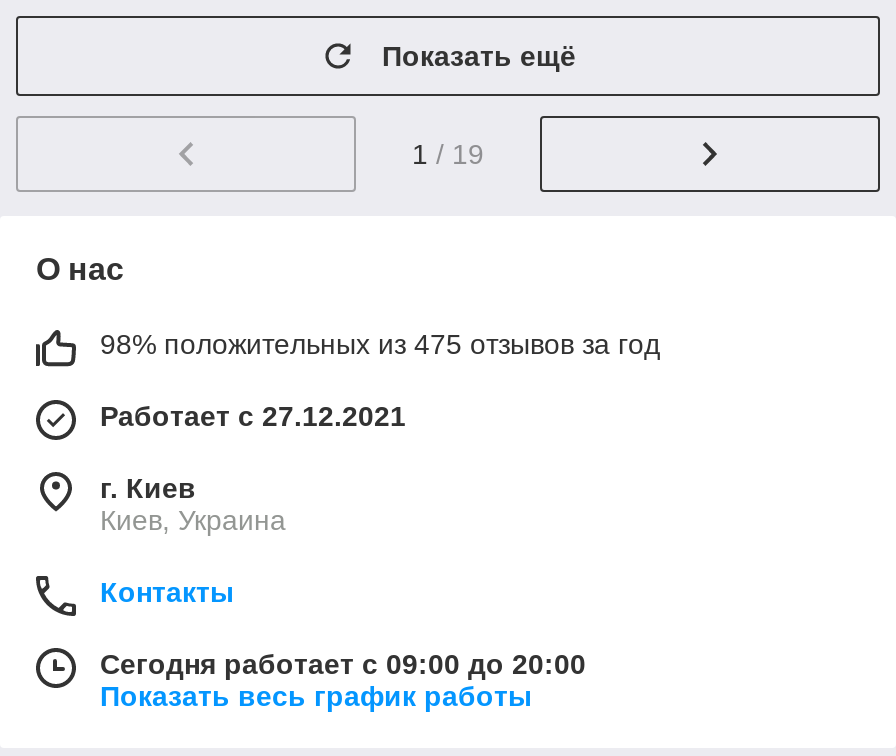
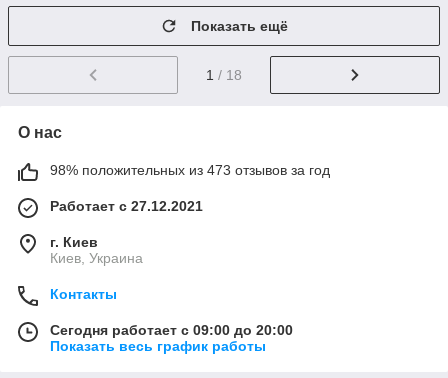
[412,138,484,170] 1 / 19 -> [206,67,242,83] 1 / 18
[100,328,660,360] 98% положительных из 475 отзывов за год -> [50,162,330,178] 98% положительных из 473 отзывов за год

